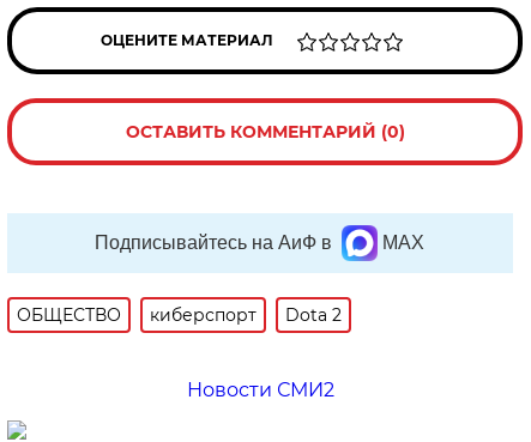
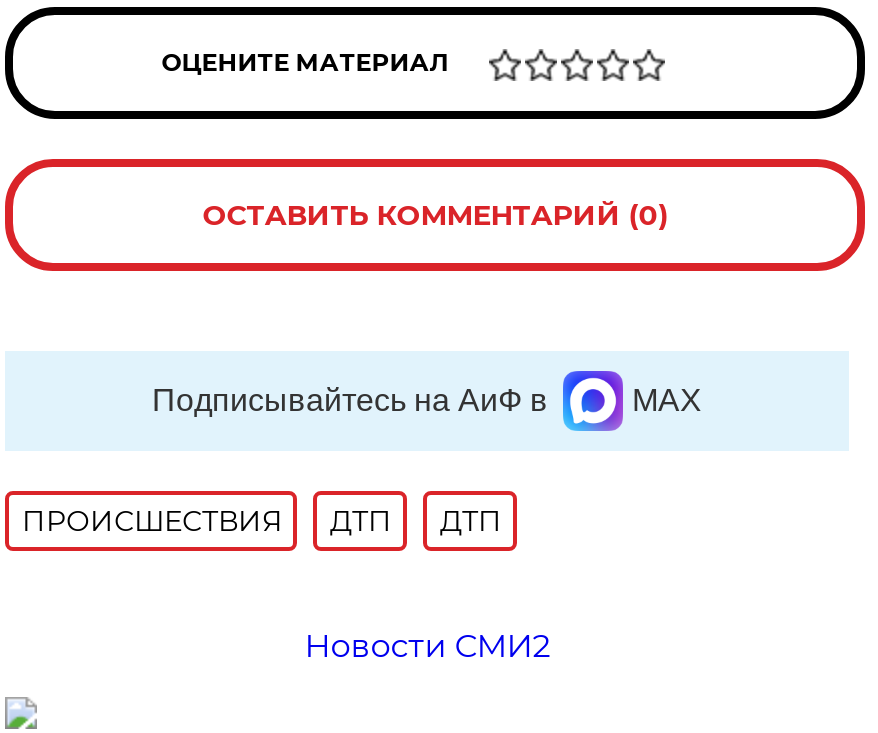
[17,304,342,326] ОБЩЕСТВО | киберспорт | Dota 2 -> [22,503,502,539] ПРОИСШЕСТВИЯ | ДТП | ДТП

